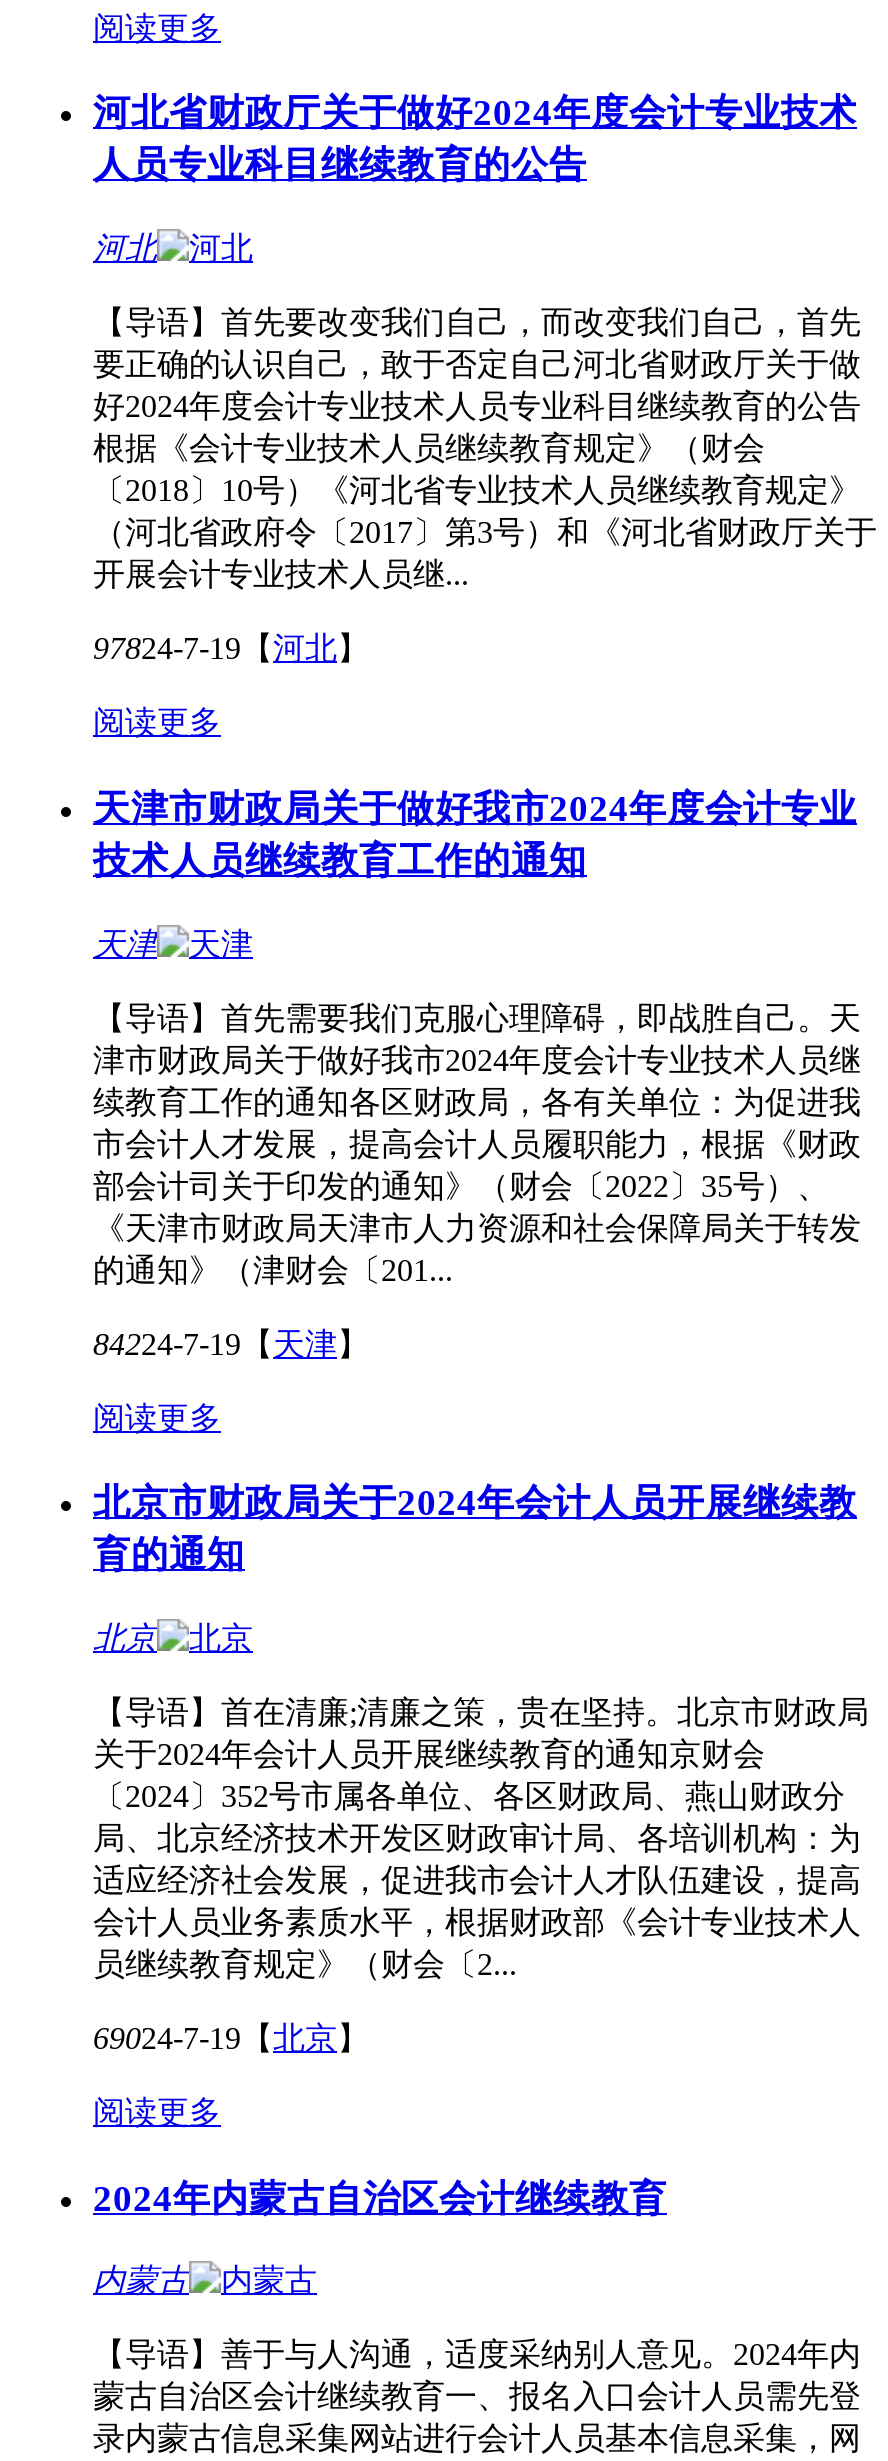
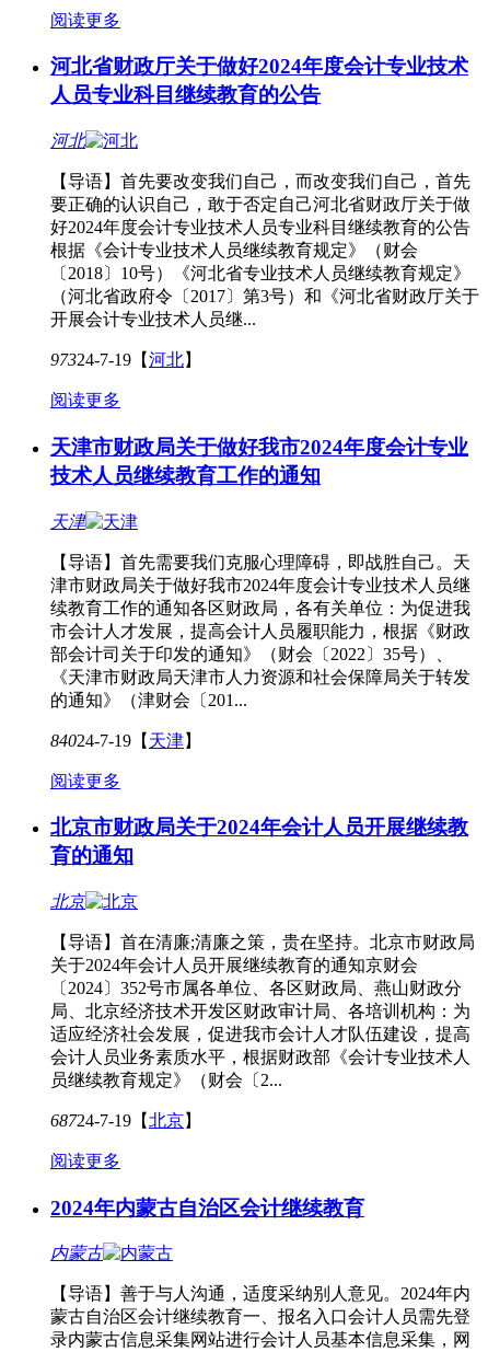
[93,631,369,665] 97824-7-19【河北】 -> [50,350,201,369] 97324-7-19【河北】
[93,1326,369,1360] 84224-7-19【天津】 -> [50,731,201,749] 84024-7-19【天津】
[93,2021,369,2055] 69024-7-19【北京】 -> [50,1111,201,1130] 68724-7-19【北京】

